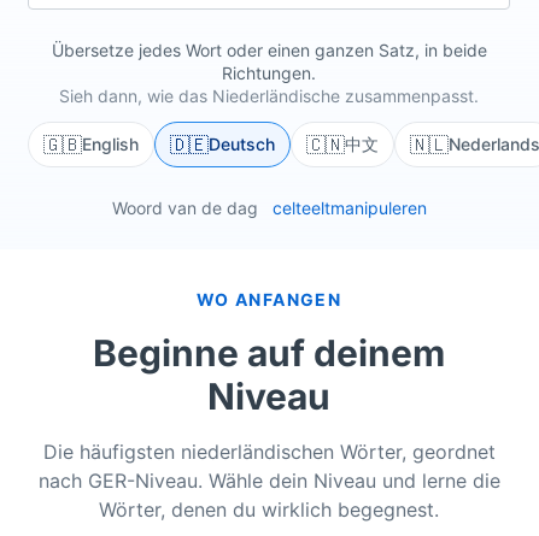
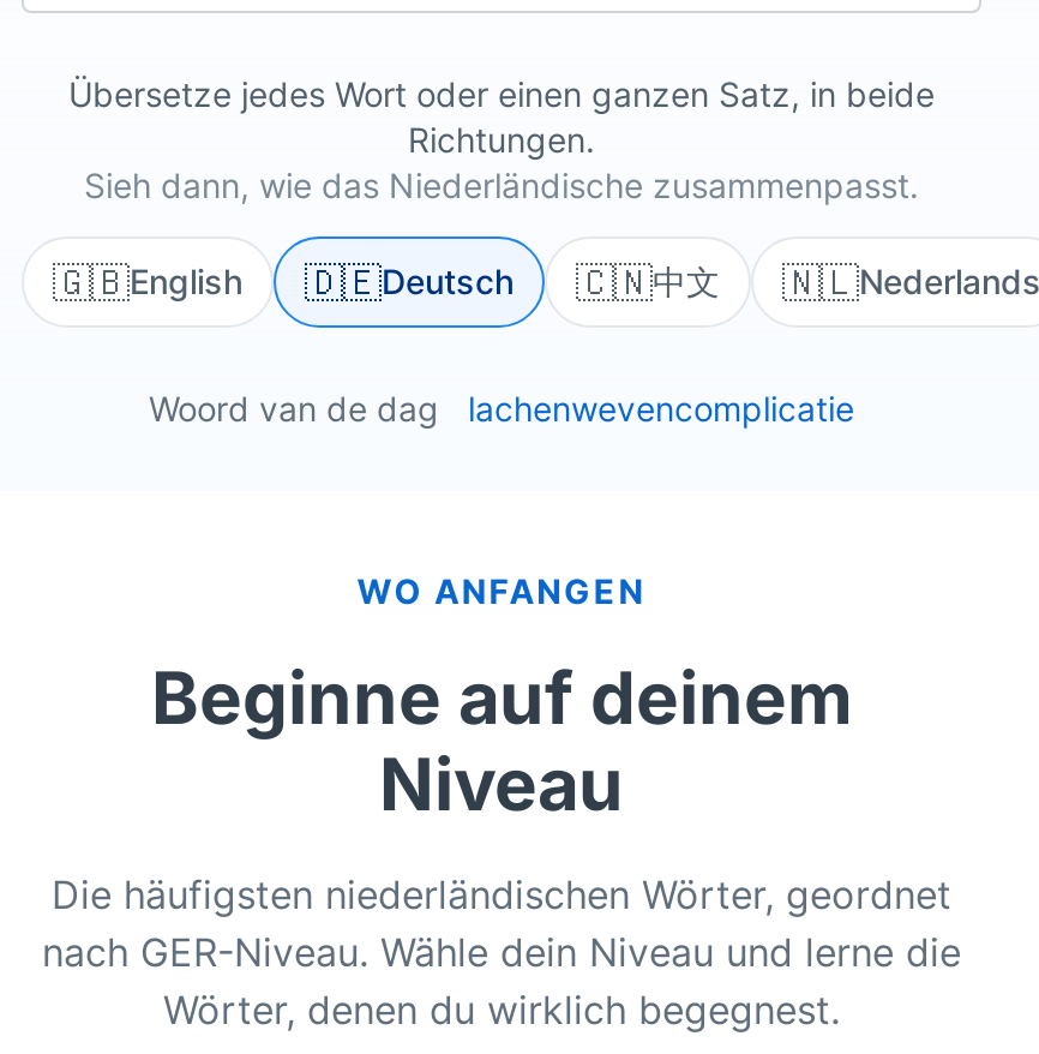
[272,198,426,218] celteeltmanipuleren -> [468,388,854,429] lachenwevencomplicatie

